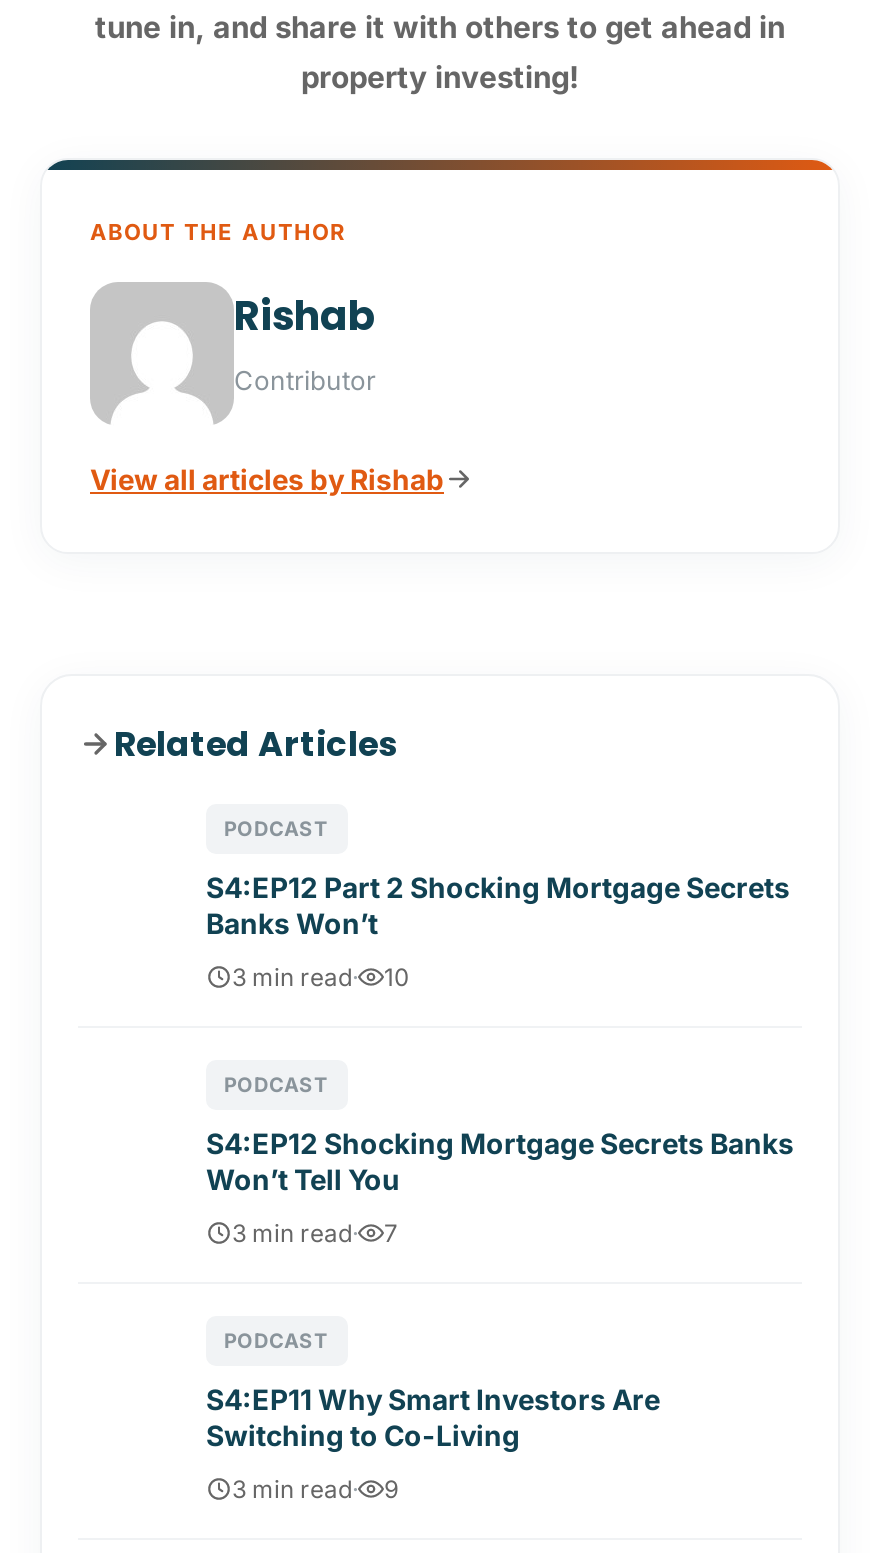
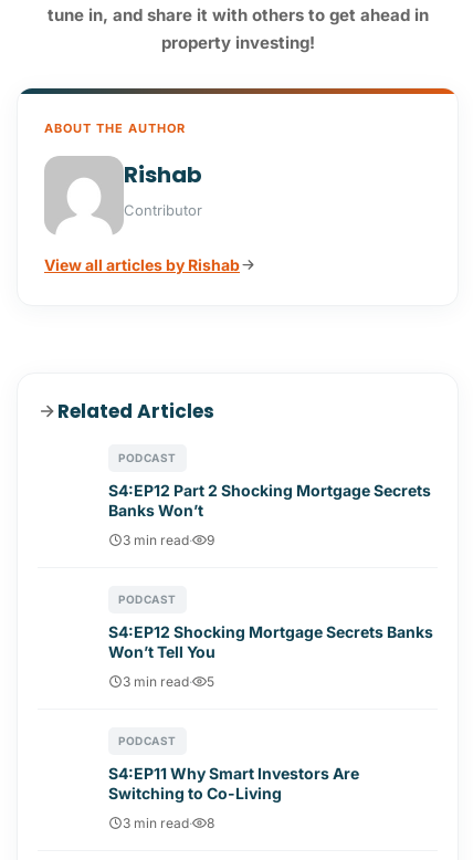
[232,962,410,992] 3 min read· 10 -> [123,532,214,548] 3 min read· 9
[232,1218,398,1248] 3 min read· 7 -> [123,673,214,690] 3 min read· 5
[232,1474,398,1504] 3 min read· 9 -> [123,815,214,831] 3 min read· 8

